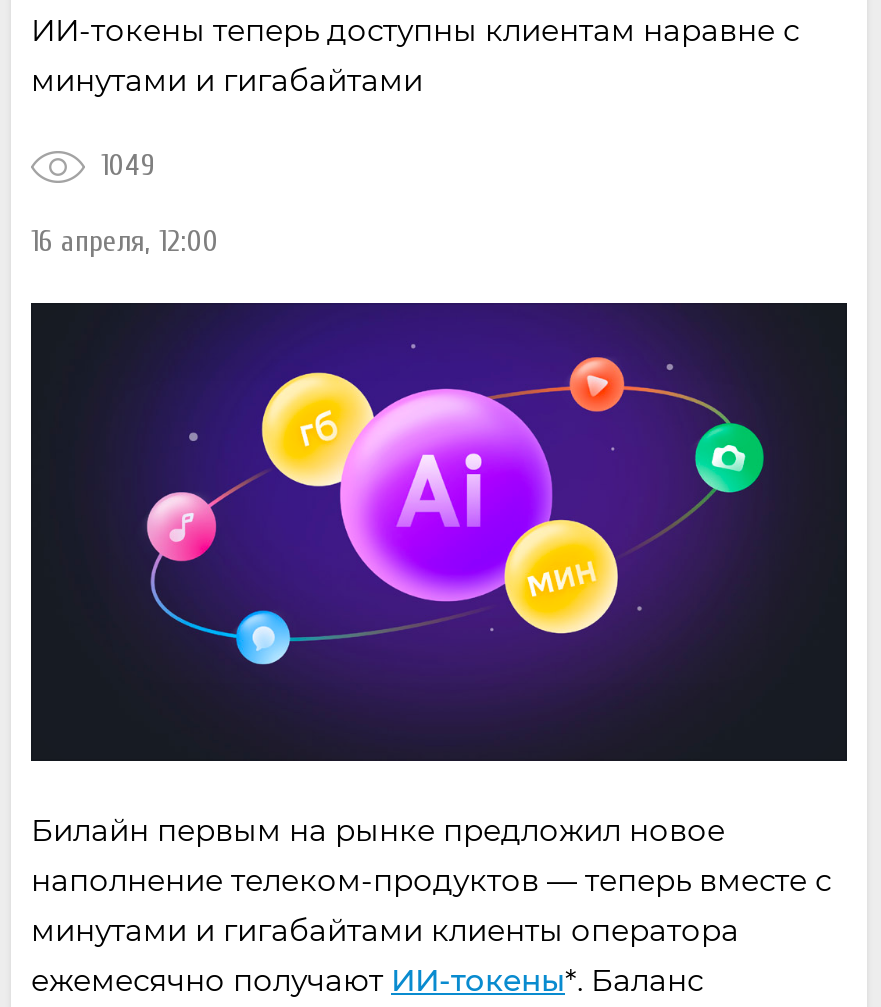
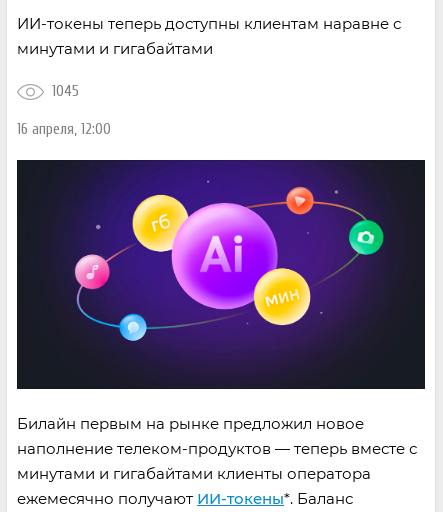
[101,149,155,183] 1049 -> [52,83,79,100] 1045

